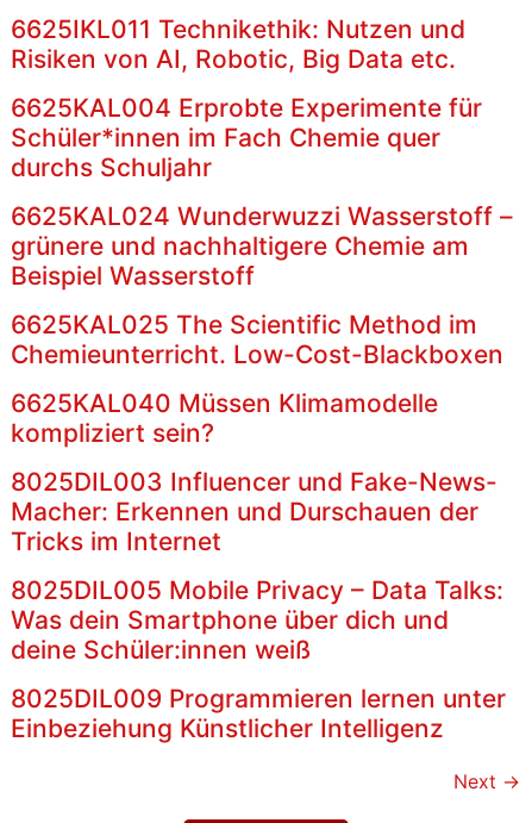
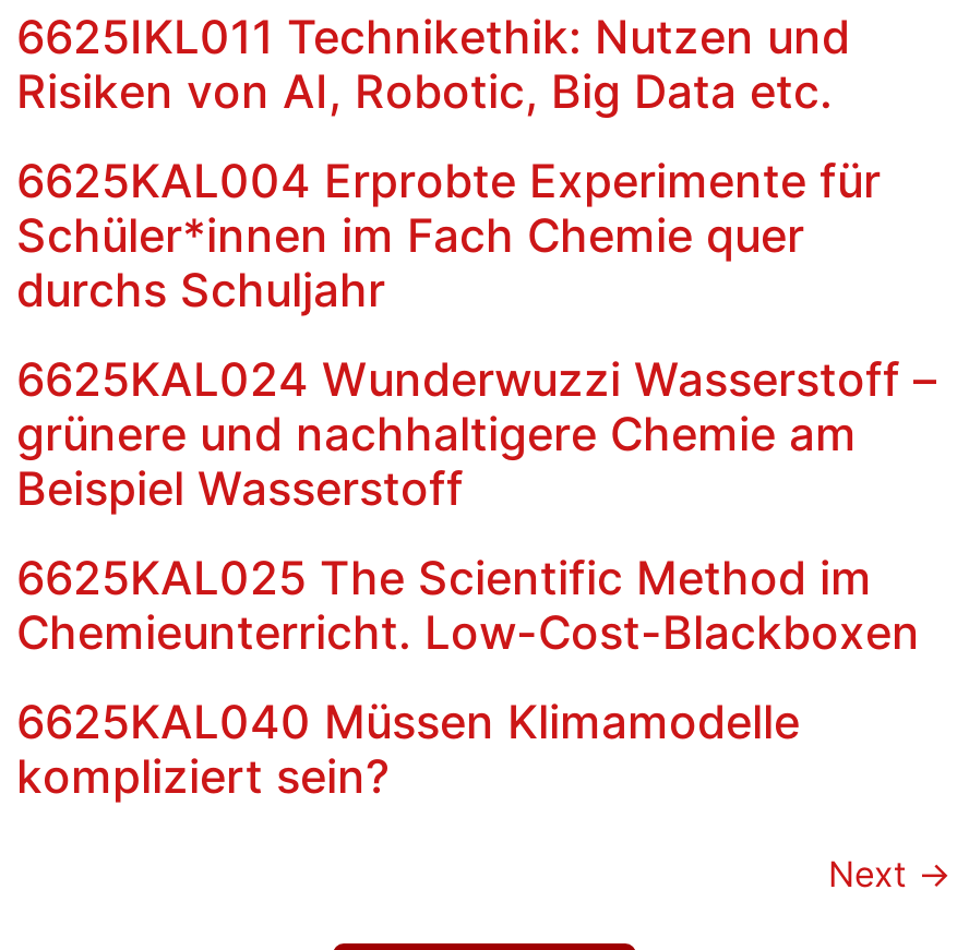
[11,467,506,743] 8025DIL003 Influencer und Fake-News- | Macher: Erkennen und Durschauen der | Tricks im Internet | 8025DIL005 Mobile Privacy – Data Talks: | Was dein Smartphone über dich und | deine Schüler:innen weiß | 8025DIL009 Programmieren lernen unter | Einbeziehung Künstlicher Intelligenz -> none

